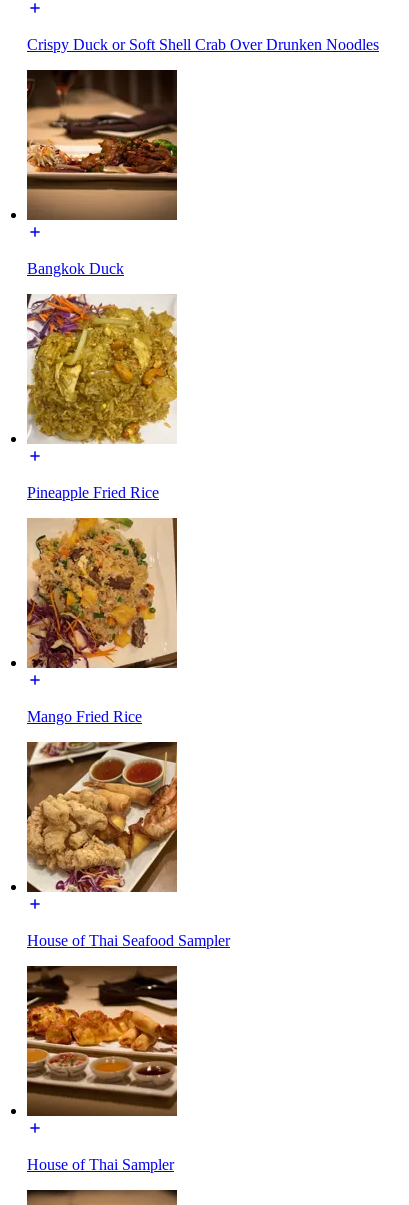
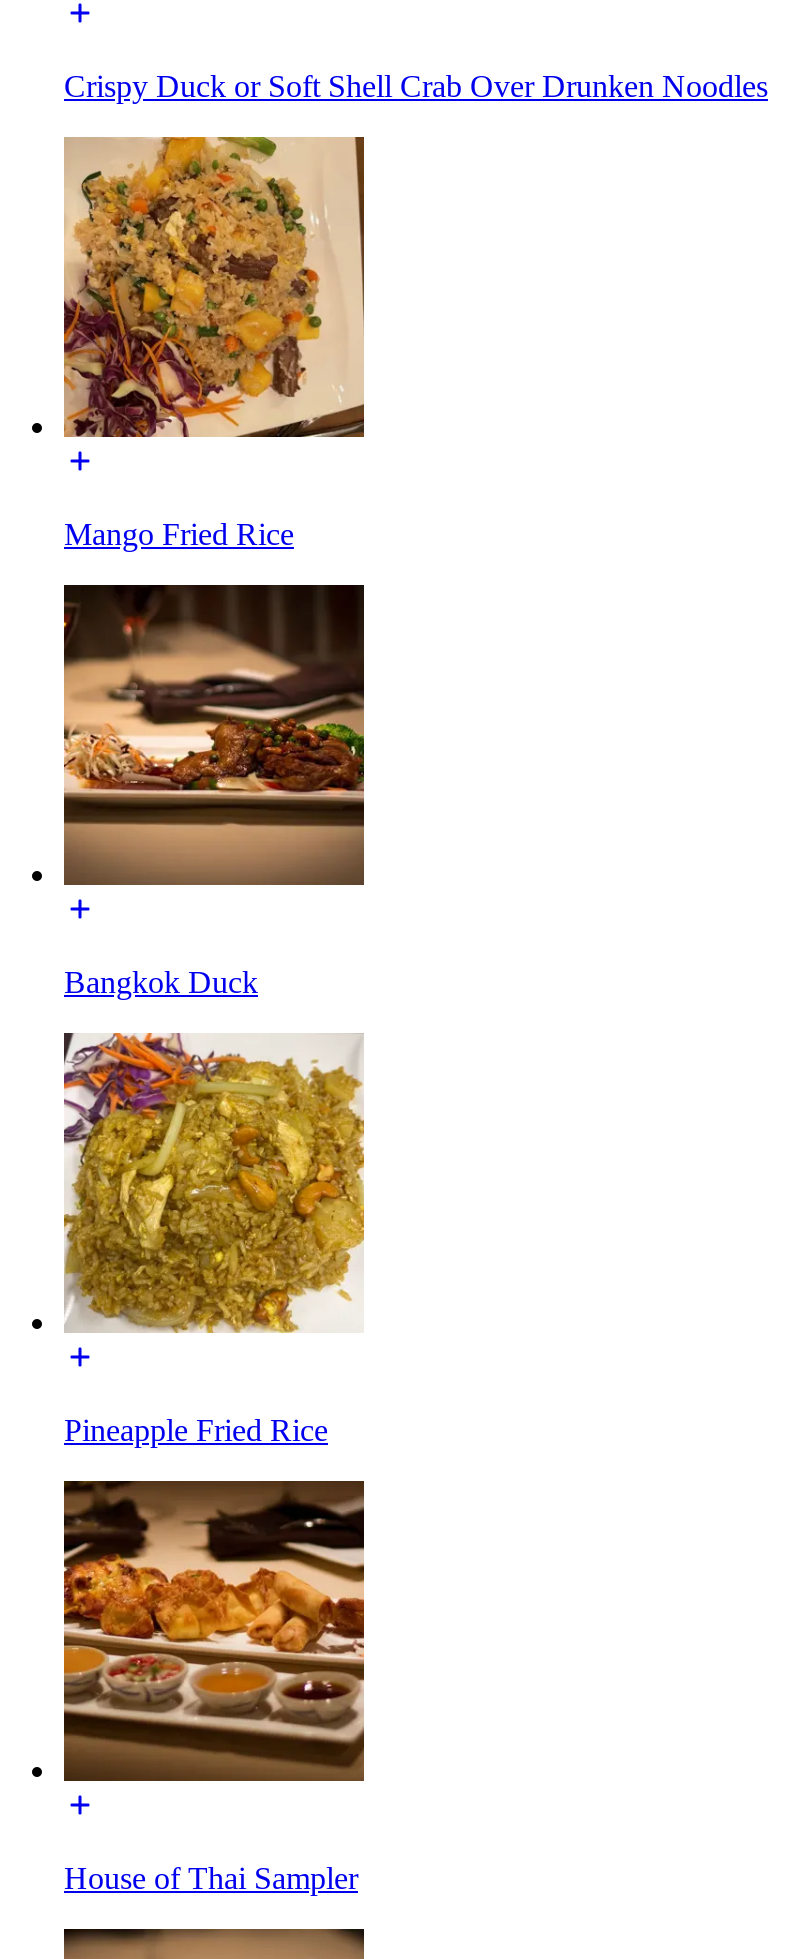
moved [25,69,179,501] -> [60,583,368,1446]: [image] | Bangkok Duck | Pineapple Fried Rice
moved [26,517,177,725] -> [62,135,364,550]: [image] | Mango Fried Rice
[27,741,230,949] [image] | House of Thai Seafood Sampler -> none

